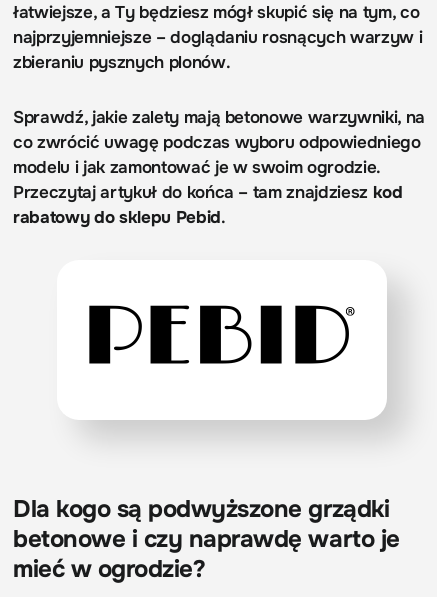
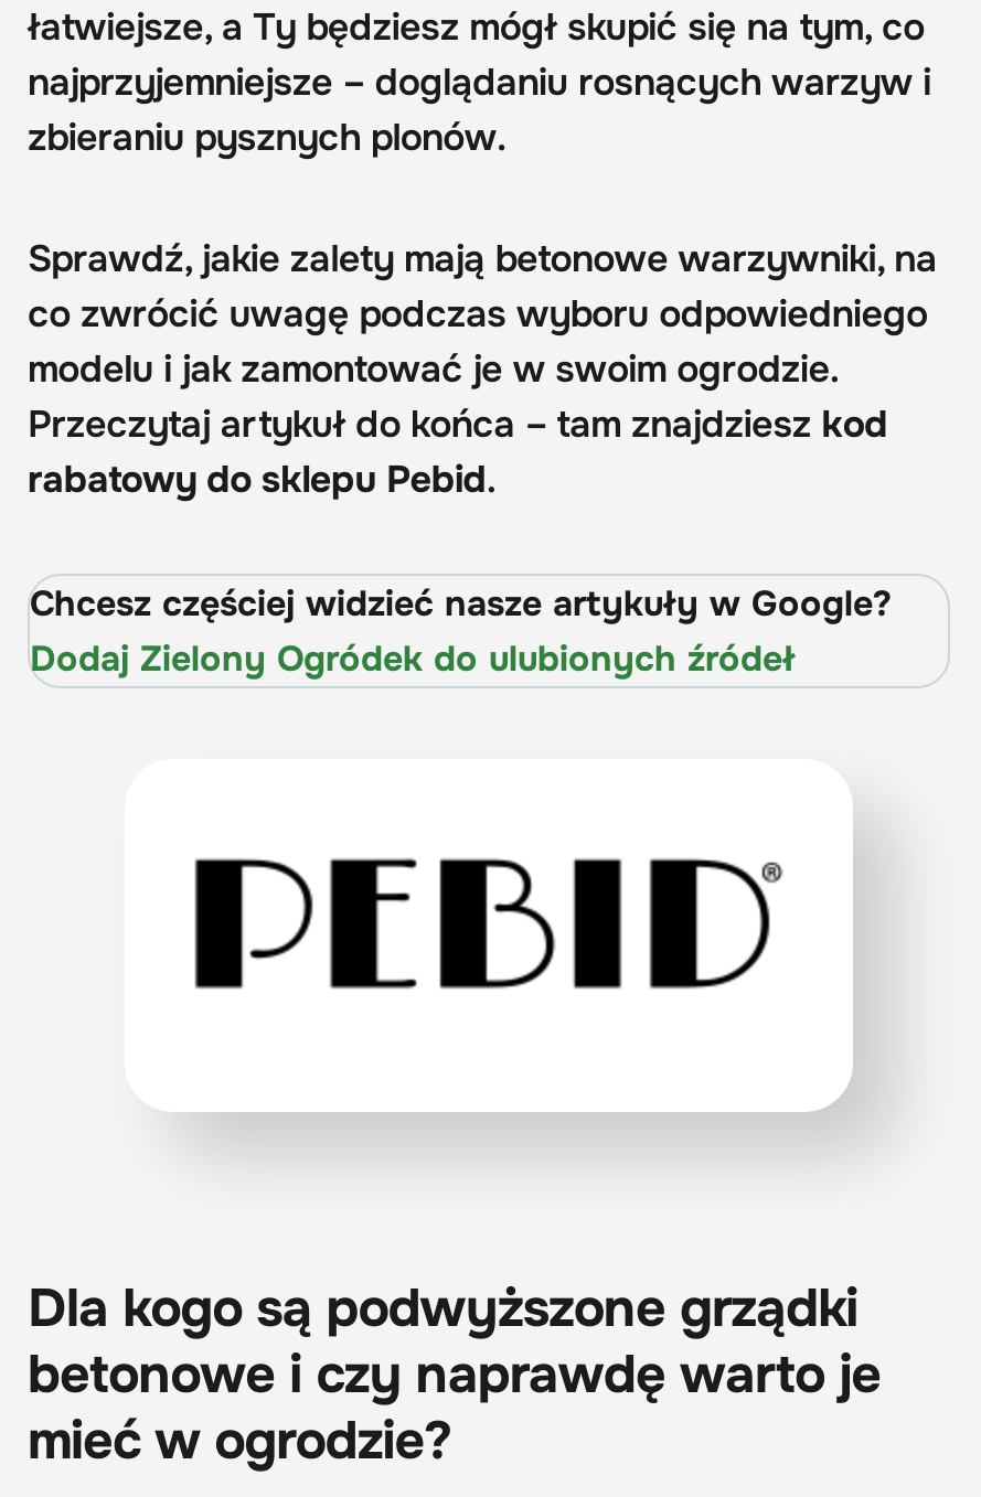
none -> [30,580,891,681] Chcesz częściej widzieć nasze artykuły w Google? | Dodaj Zielony Ogródek do ulubionych źródeł

